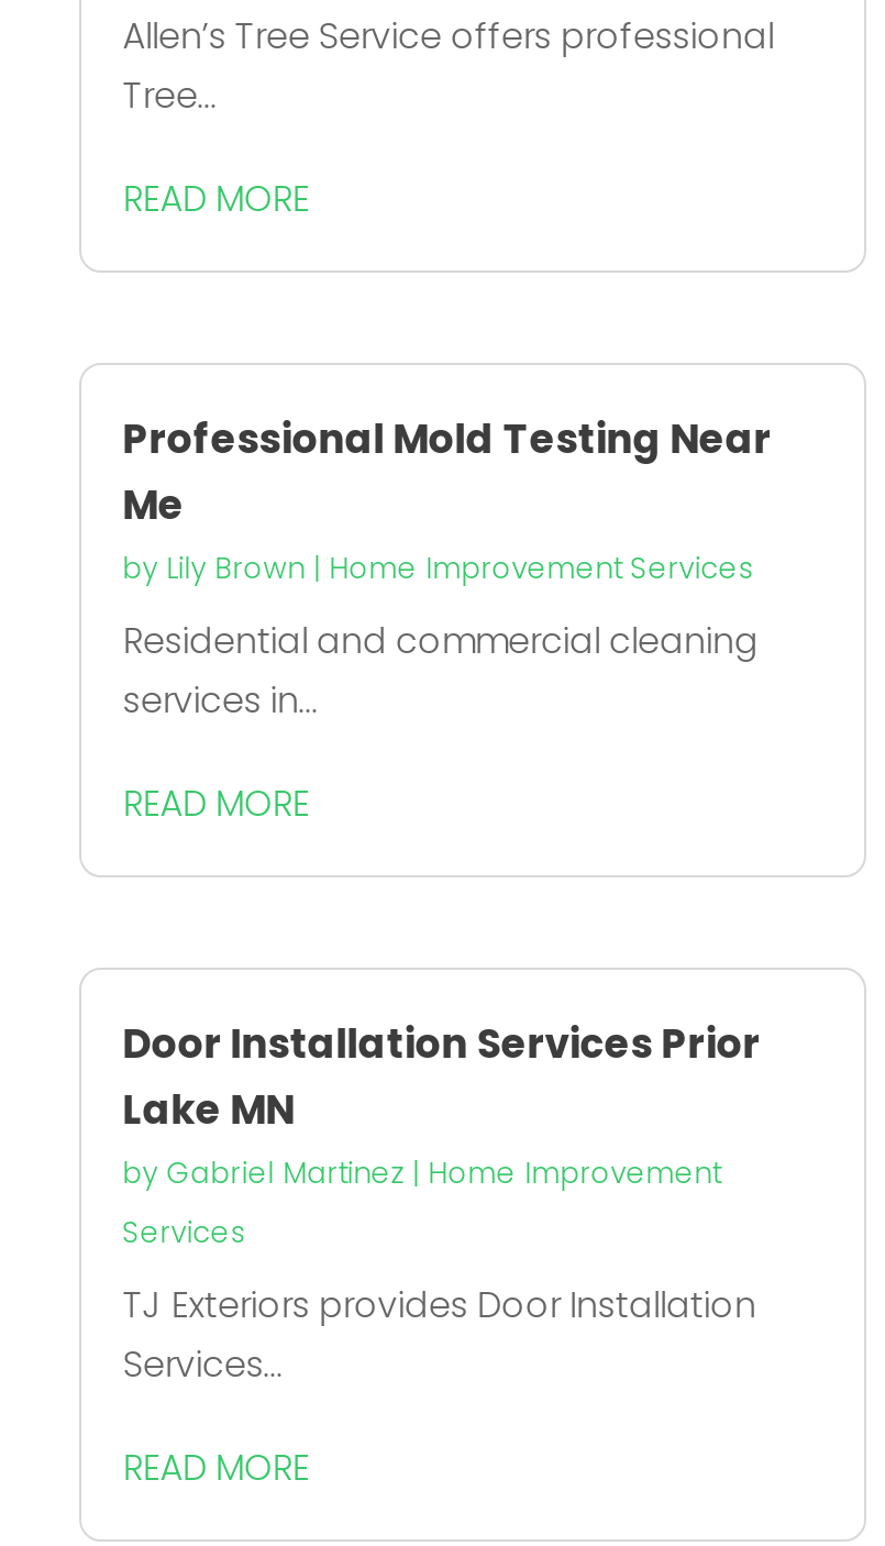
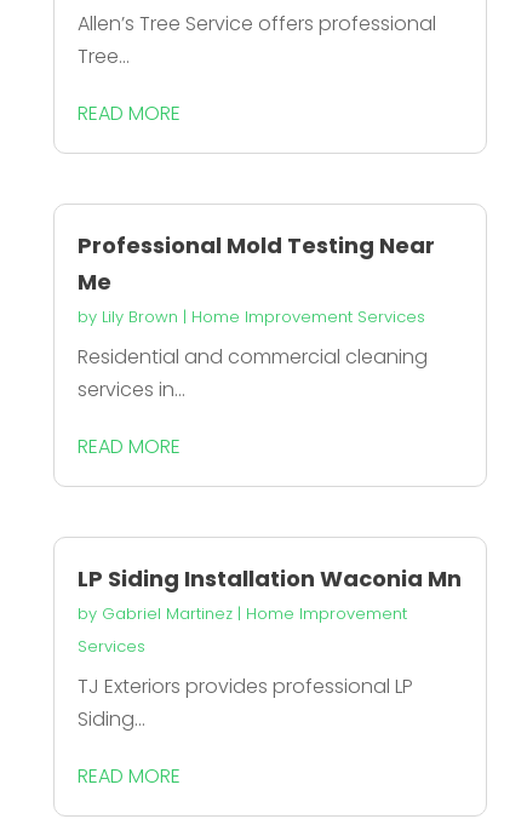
[123,1017,760,1138] Door Installation Services Prior | Lake MN -> [77,563,461,594] LP Siding Installation Waconia Mn
[123,1281,756,1391] TJ Exteriors provides Door Installation | Services... -> [77,672,413,733] TJ Exteriors provides professional LP | Siding...

